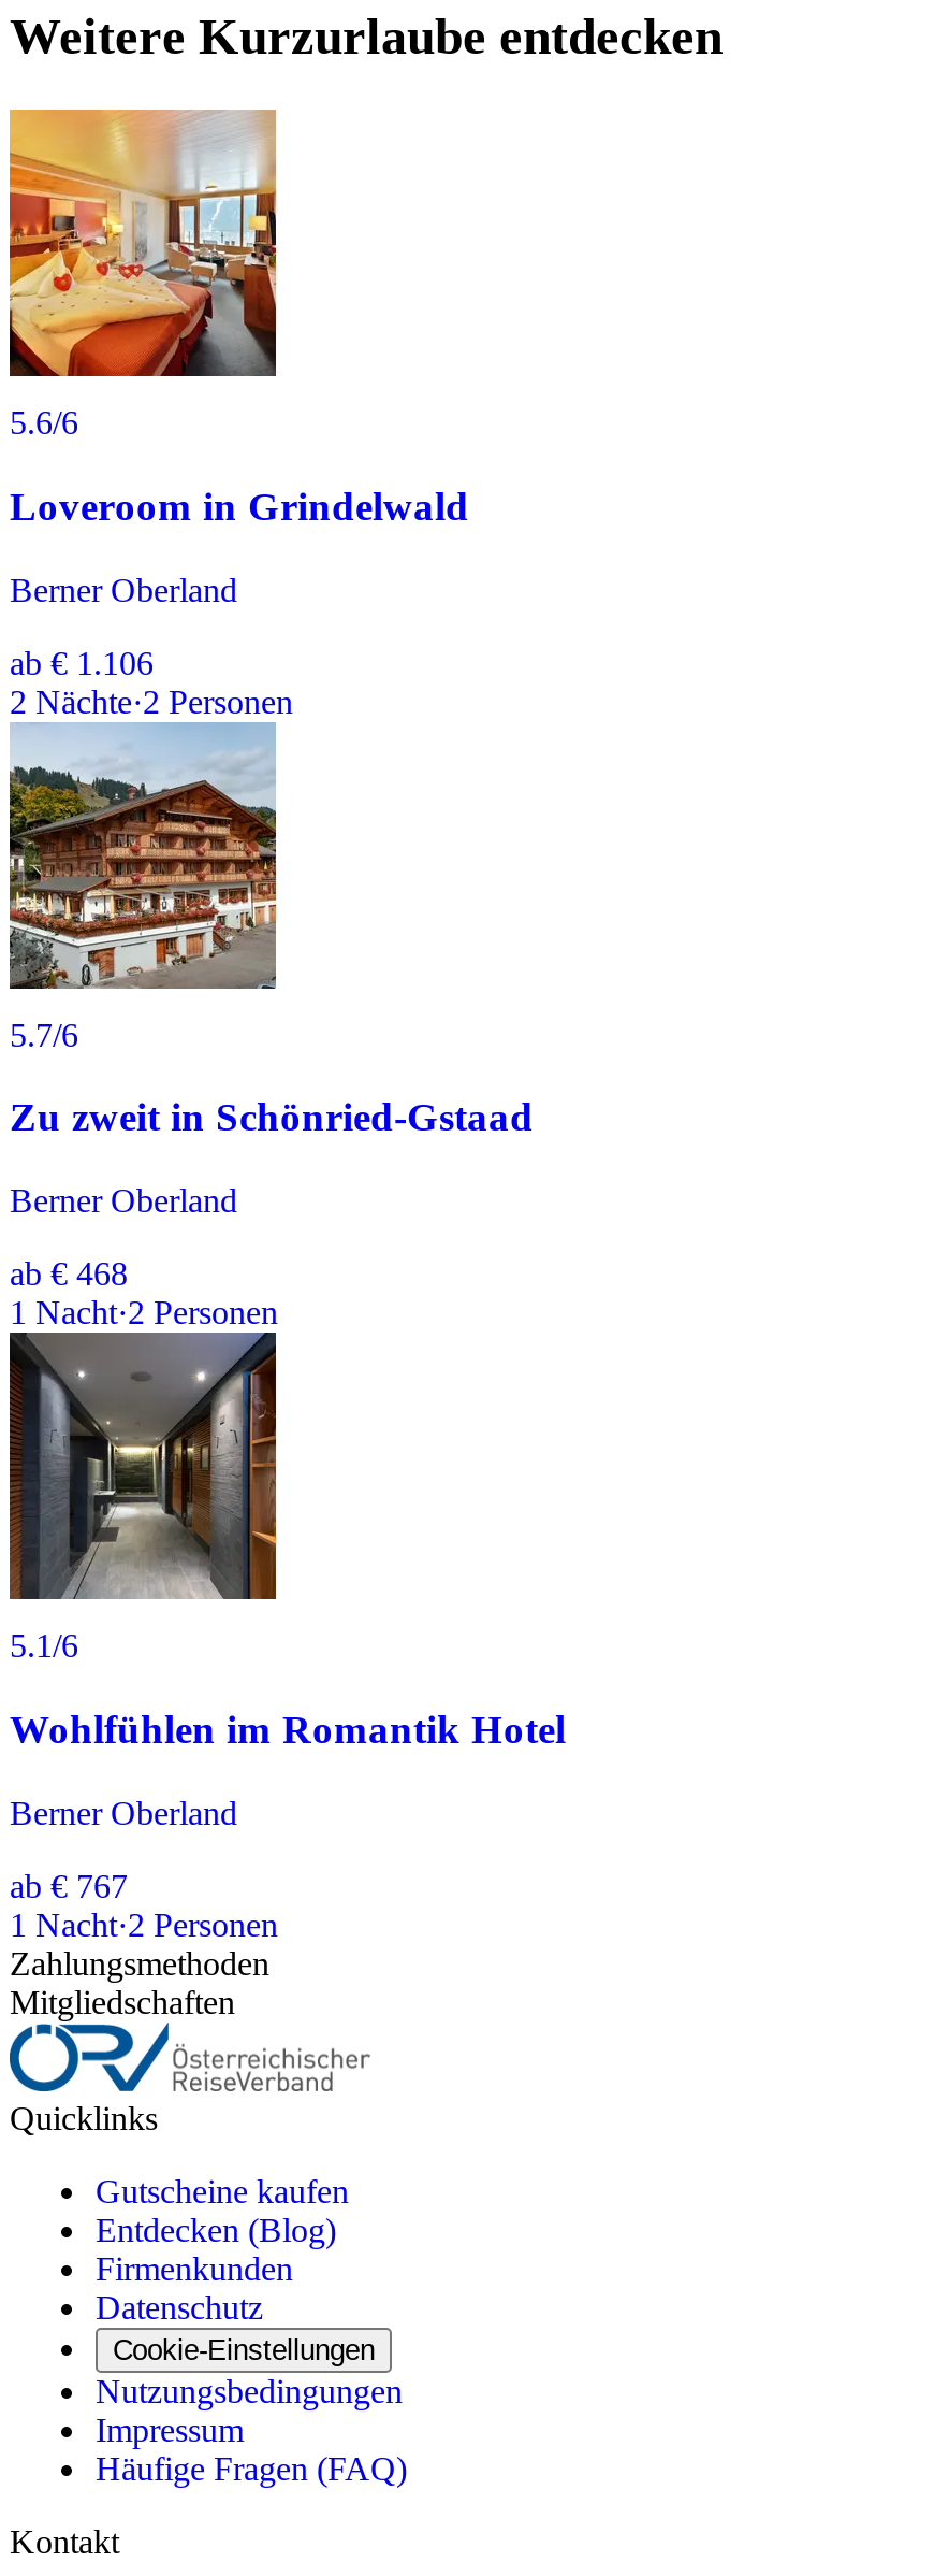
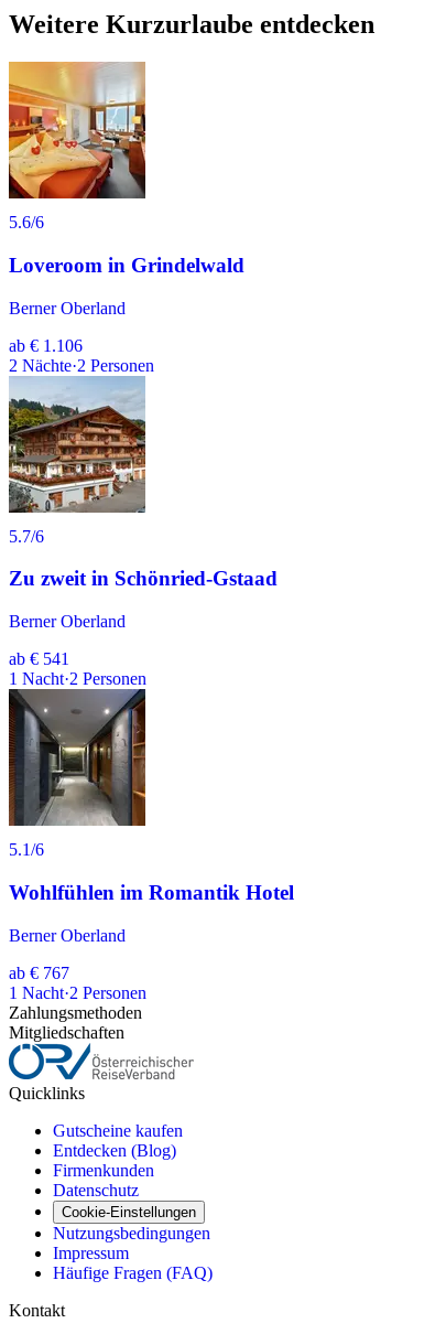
[10,1255,128,1292] ab € 468 -> [9,649,69,668] ab € 541

